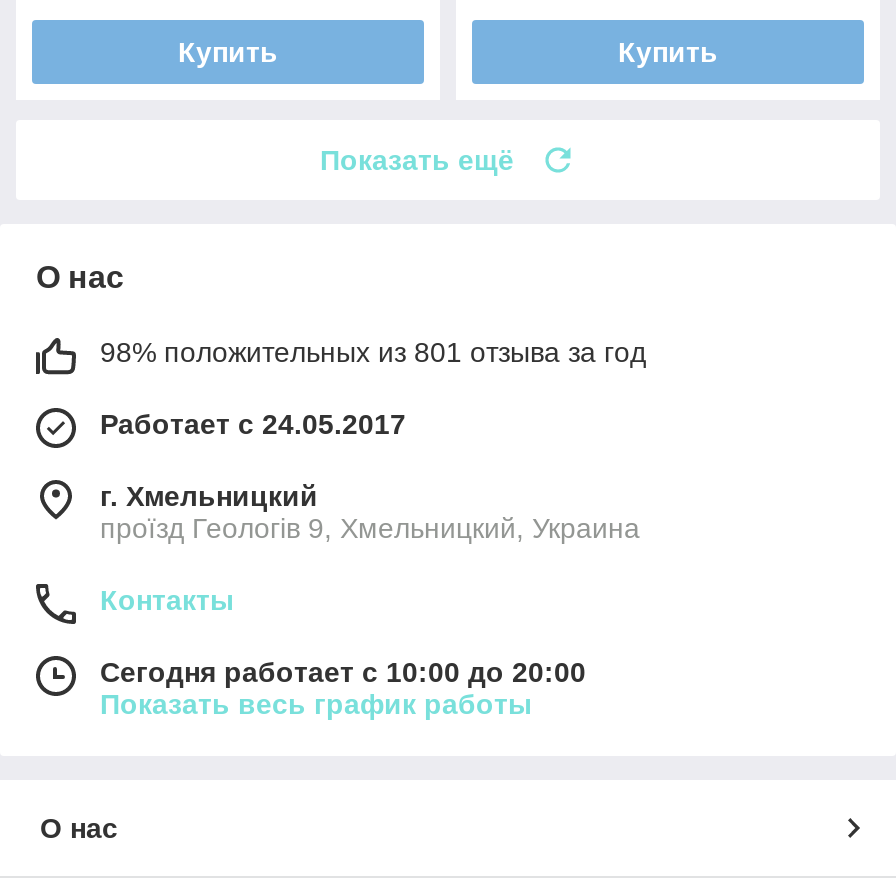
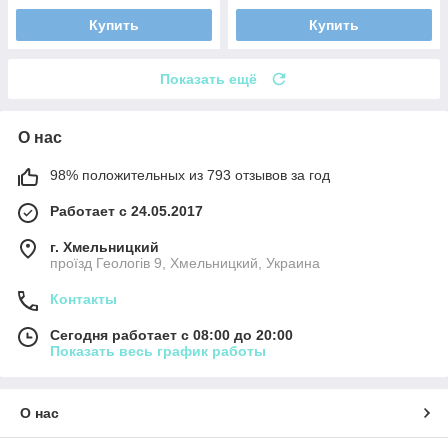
[100,336,646,368] 98% положительных из 801 отзыва за год -> [50,167,330,183] 98% положительных из 793 отзывов за год
[100,656,586,688] Сегодня работает с 10:00 до 20:00 -> [50,327,293,343] Сегодня работает с 08:00 до 20:00

